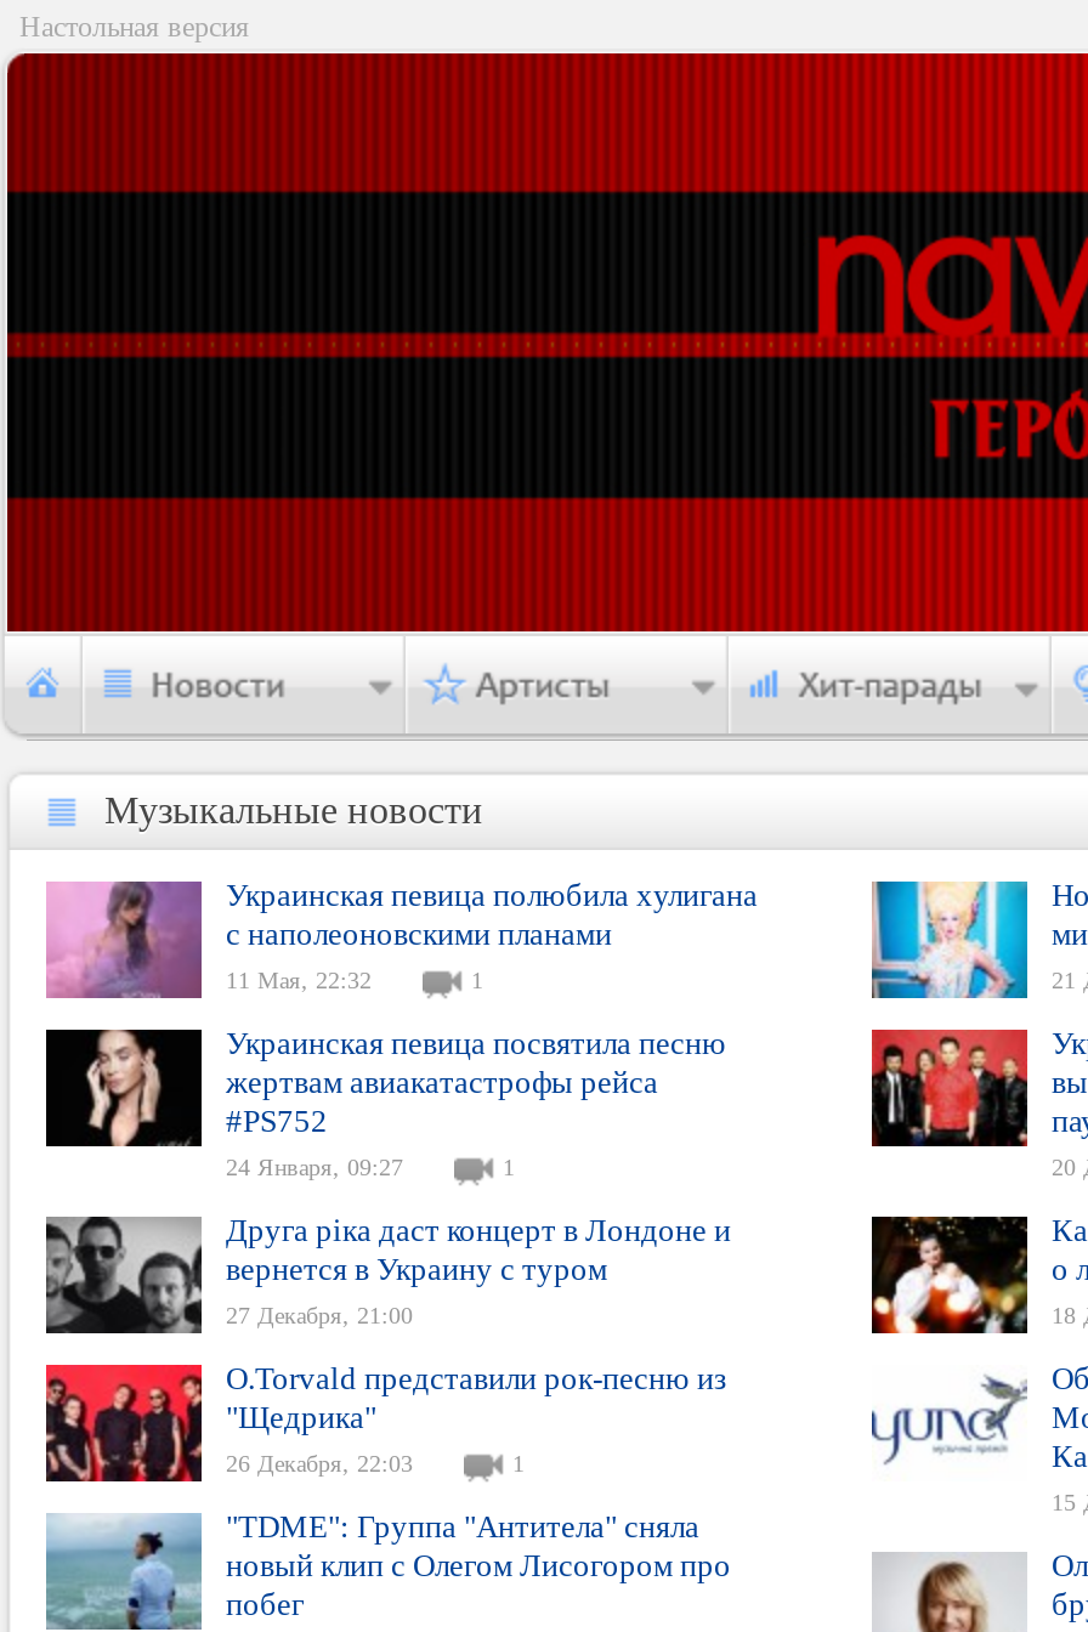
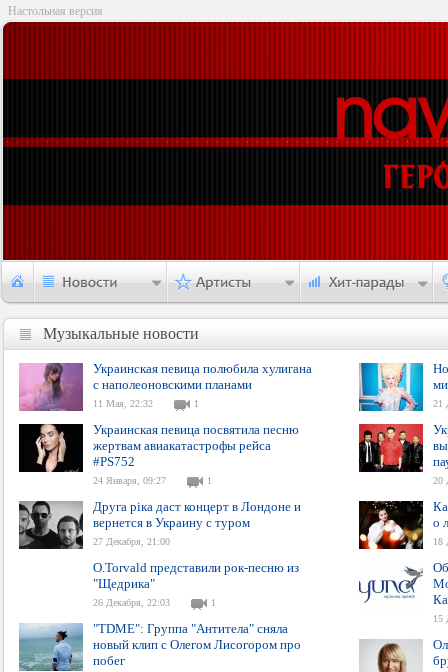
[44,1362,204,1484] [image] -> none

